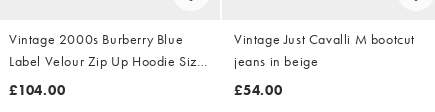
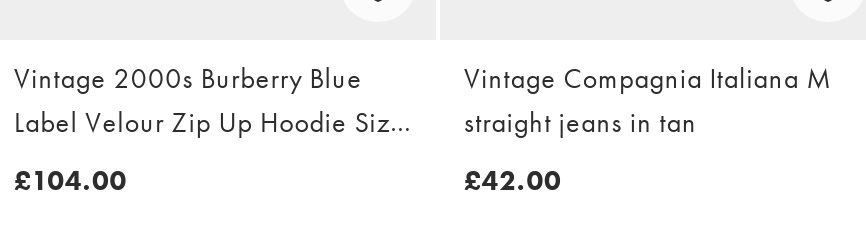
[234,29,415,69] Vintage Just Cavalli M bootcut | jeans in beige -> [464,59,832,139] Vintage Compagnia Italiana M | straight jeans in tan
[234,80,283,98] £54.00 -> [464,161,562,197] £42.00

